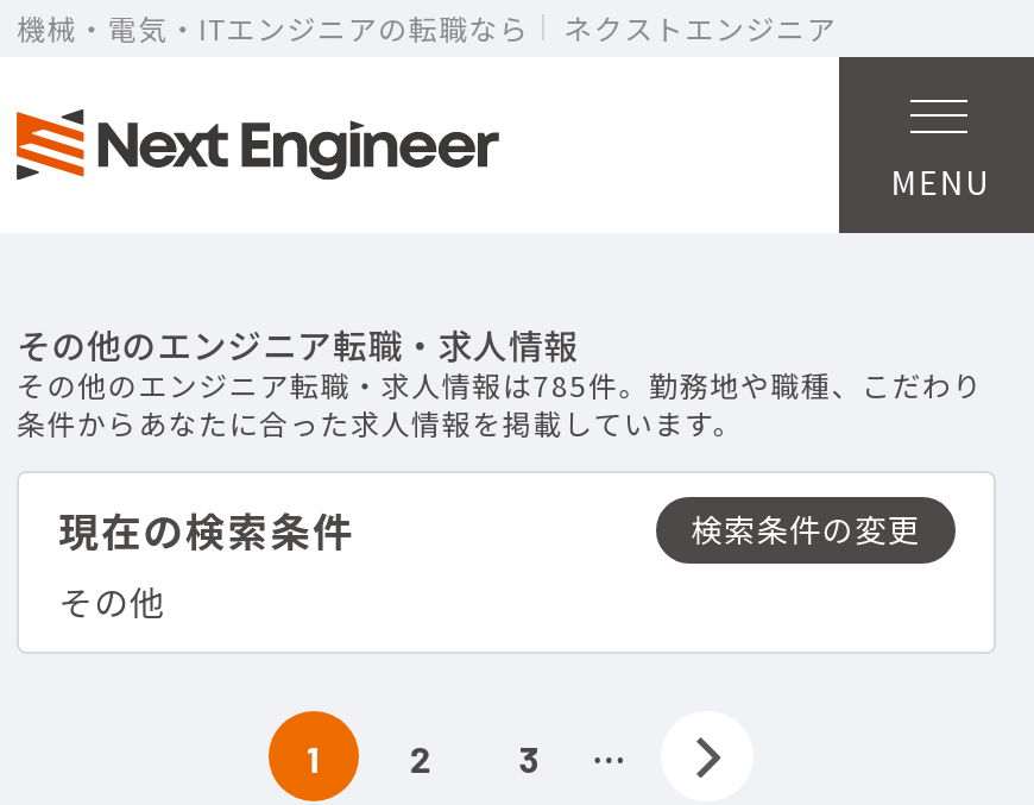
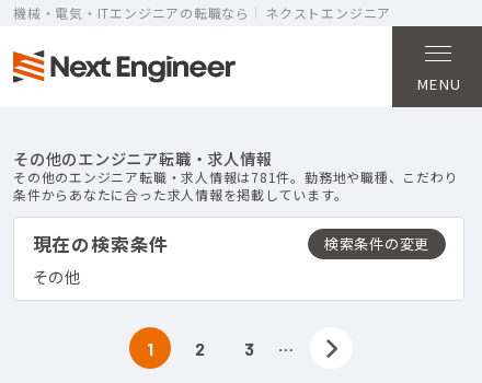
[17,364,983,404] その他のエンジニア転職・求人情報は785件。勤務地や職種、こだわり -> [13,167,459,186] その他のエンジニア転職・求人情報は781件。勤務地や職種、こだわり

